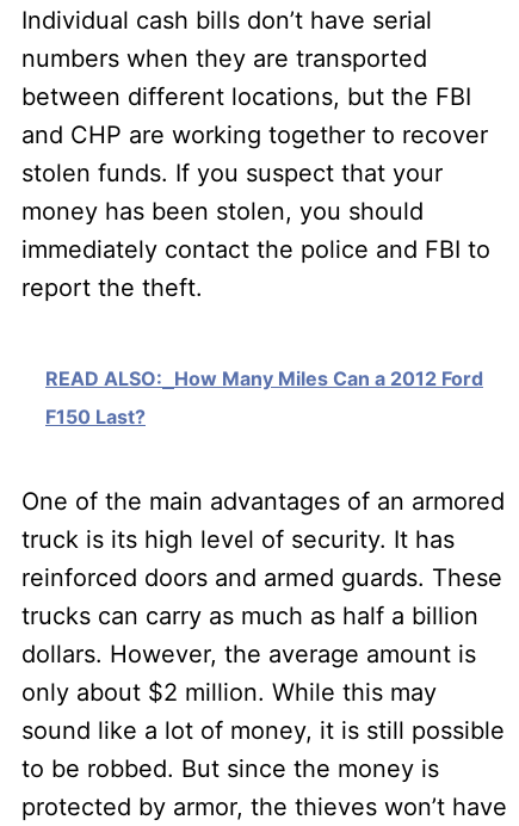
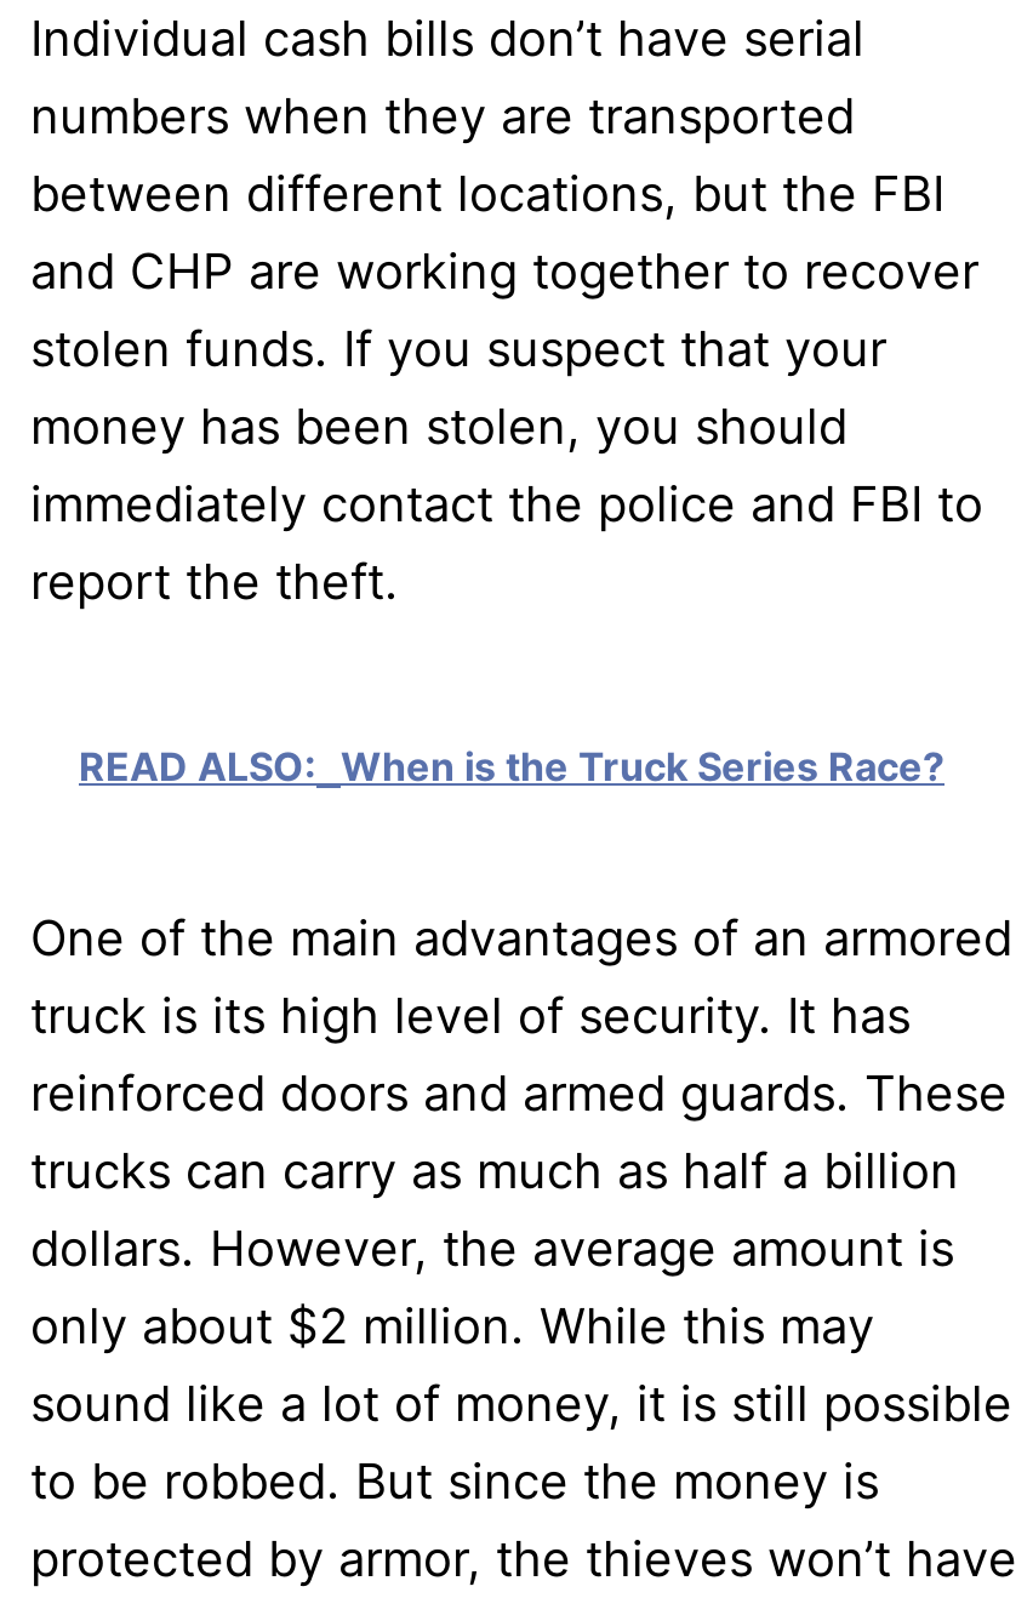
[45,367,483,429] READ ALSO: How Many Miles Can a 2012 Ford | F150 Last? -> [79,743,944,791] READ ALSO: When is the Truck Series Race?

